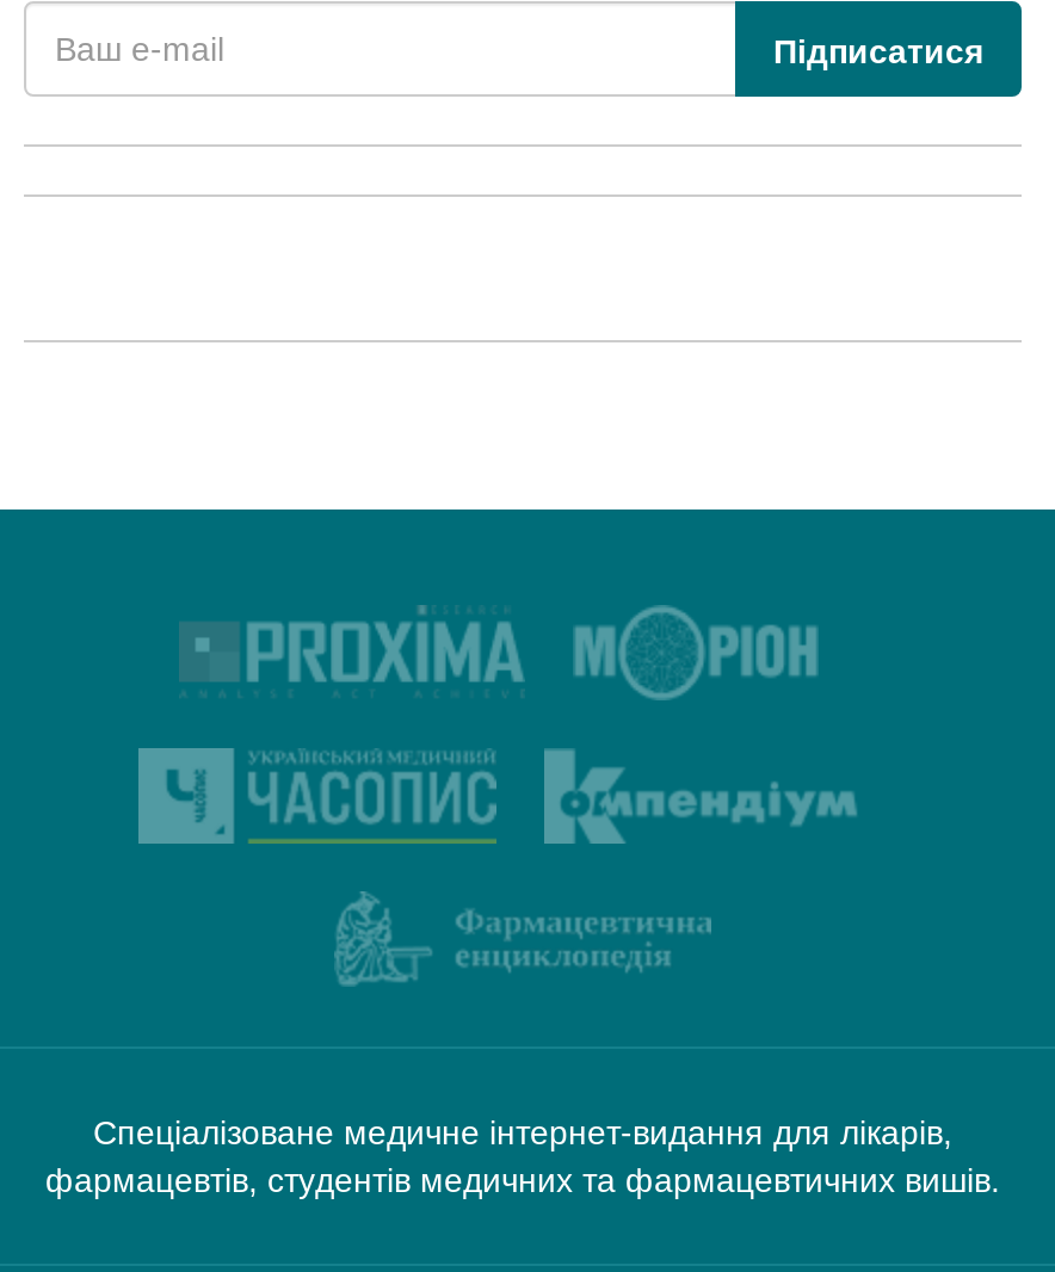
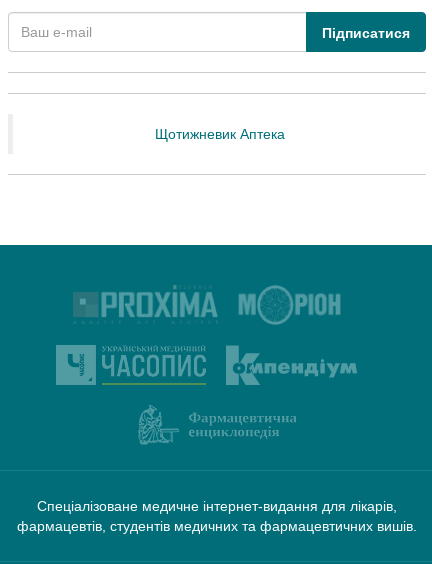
none -> [154,126,284,142] Щотижневик Аптека

